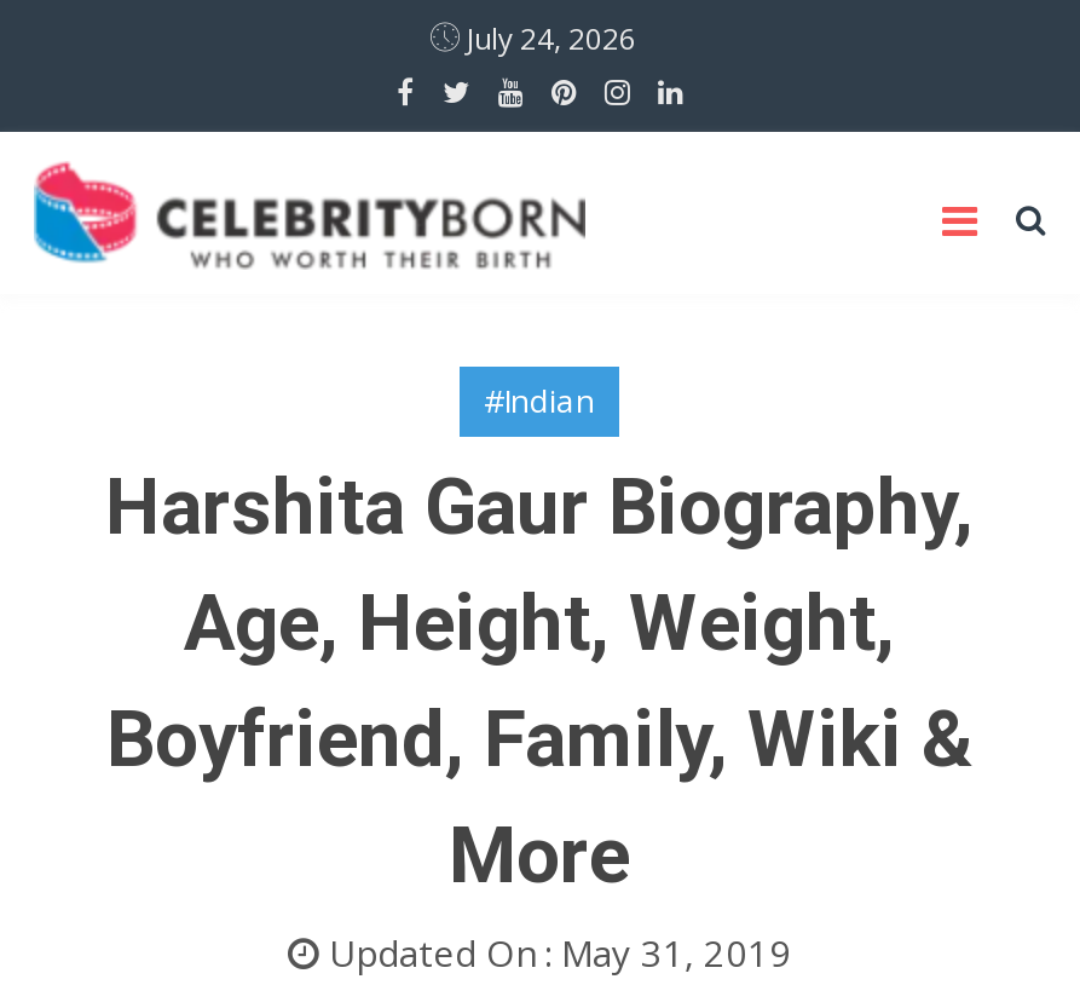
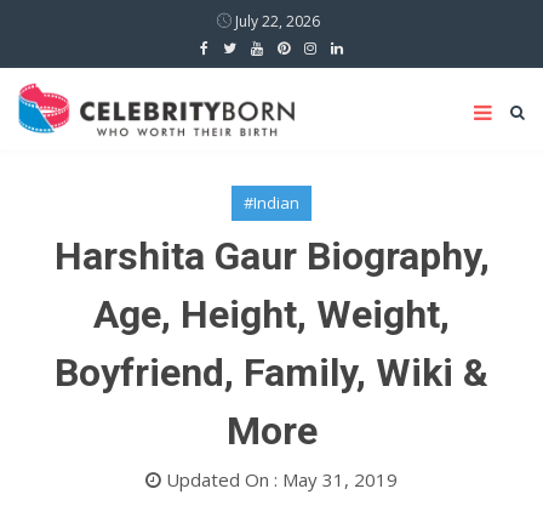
[460,18,636,59] July 24, 2026 -> [232,11,320,32] July 22, 2026

